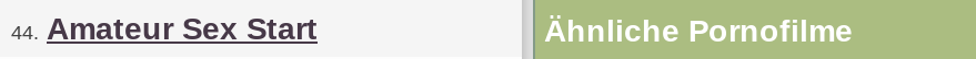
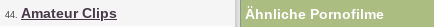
[11,11,318,46] 44. Amateur Sex Start -> [5,5,117,21] 44. Amateur Clips

